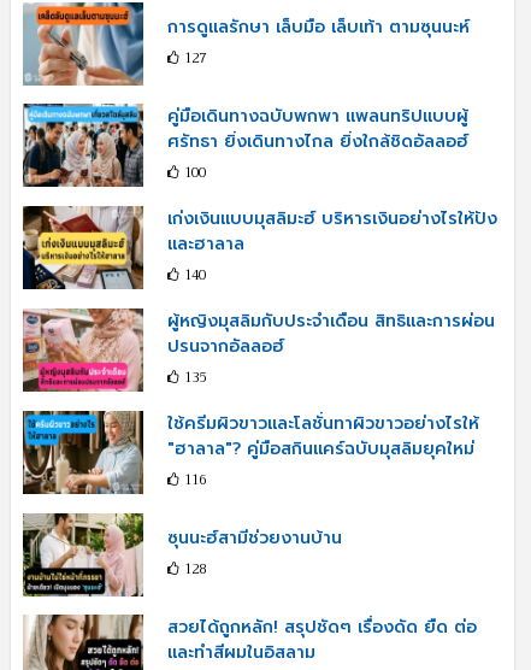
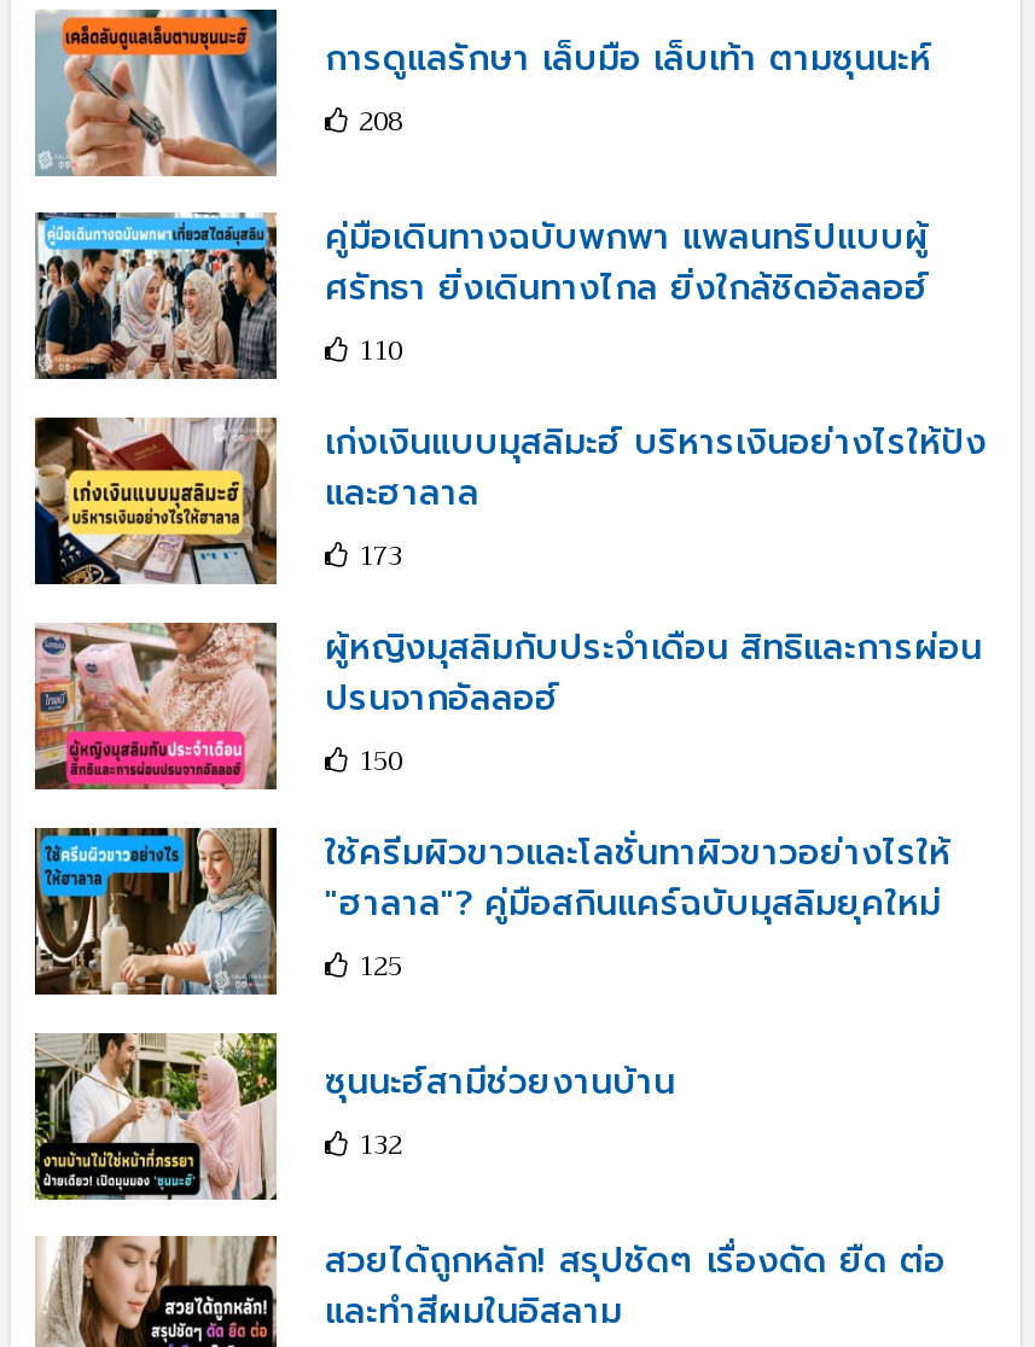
[184,47,206,70] 127 -> [359,98,402,144] 208
[184,161,206,184] 100 -> [359,328,402,374] 110
[184,264,206,287] 140 -> [359,533,402,579] 173
[184,366,206,389] 135 -> [359,738,402,784] 150
[184,469,206,491] 116 -> [359,943,402,989] 125
[184,558,206,581] 128 -> [359,1122,402,1168] 132

